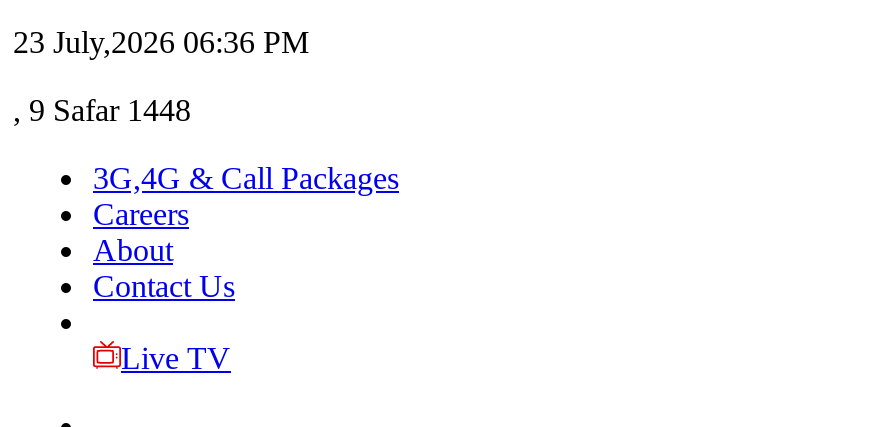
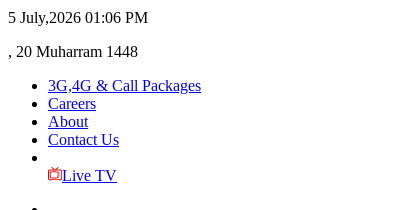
[13,25,309,59] 23 July,2026 06:36 PM -> [8,9,148,26] 5 July,2026 01:06 PM
[13,93,191,127] , 9 Safar 1448 -> [8,43,138,60] , 20 Muharram 1448

